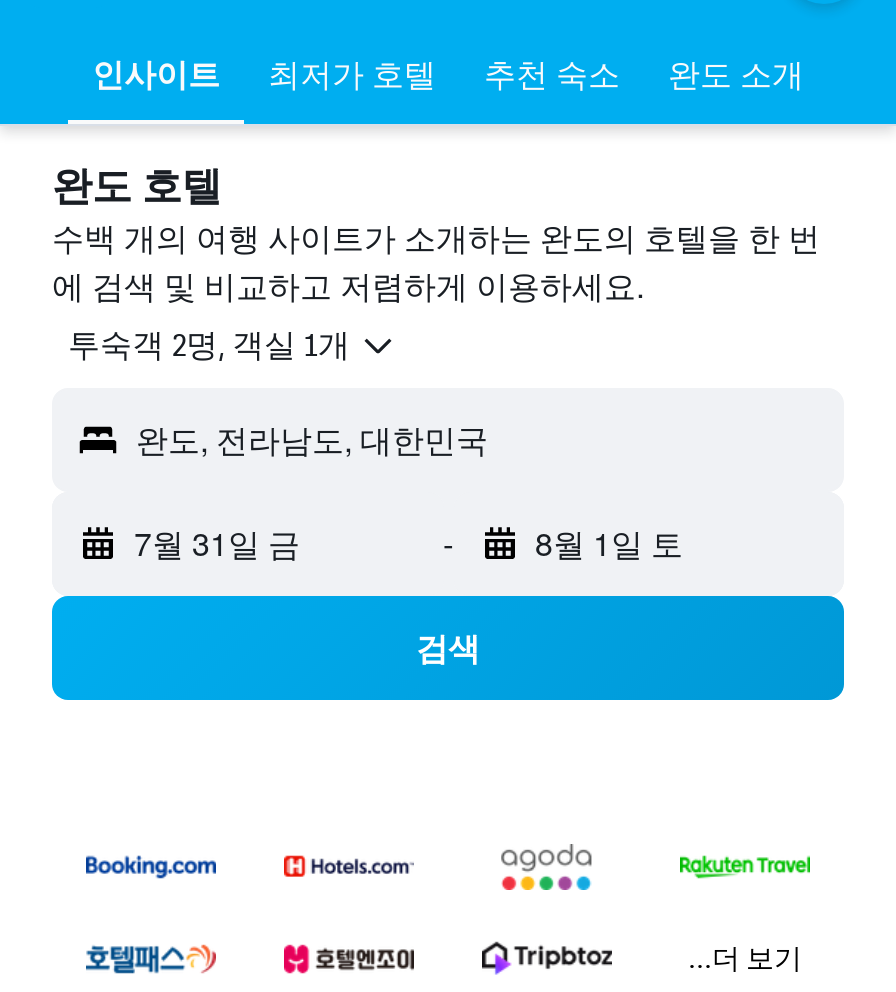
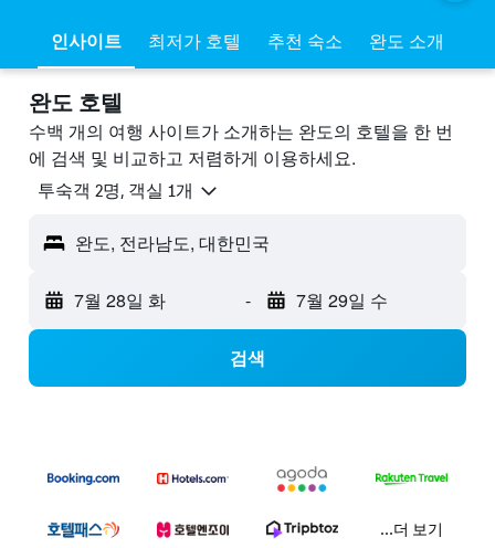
[134,520,300,566] 7월 31일 금 -> [74,287,166,313] 7월 28일 화
[535,520,683,566] 8월 1일 토 -> [296,287,387,313] 7월 29일 수

